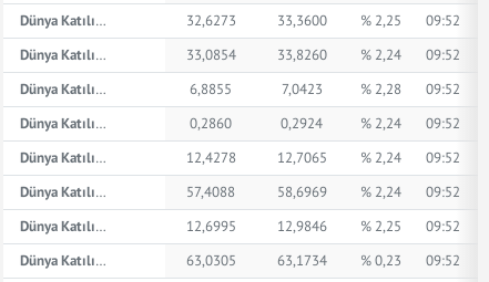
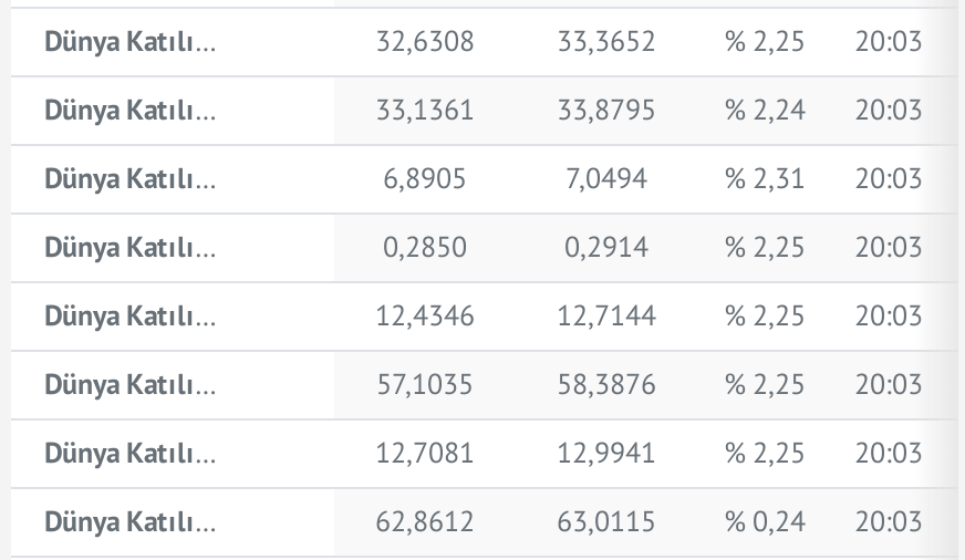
[186,11,236,30] 32,6273 -> [375,22,475,60] 32,6308
[277,11,327,30] 33,3600 -> [557,22,656,60] 33,3652
[426,11,460,30] 09:52 -> [854,22,923,60] 20:03
[186,45,236,64] 33,0854 -> [375,91,475,128] 33,1361
[277,45,327,64] 33,8260 -> [557,91,656,128] 33,8795
[426,45,460,64] 09:52 -> [854,91,923,128] 20:03
[190,80,232,98] 6,8855 -> [383,159,467,197] 6,8905
[281,80,322,98] 7,0423 -> [565,159,647,197] 7,0494
[360,80,401,98] % 2,28 -> [724,159,806,197] % 2,31
[426,80,460,98] 09:52 -> [854,159,923,197] 20:03
[190,114,232,133] 0,2860 -> [383,228,467,266] 0,2850
[281,114,323,133] 0,2924 -> [564,228,648,266] 0,2914
[360,114,401,133] % 2,24 -> [724,228,806,266] % 2,25
[426,114,460,133] 09:52 -> [854,228,923,266] 20:03
[186,148,236,167] 12,4278 -> [375,297,475,334] 12,4346
[277,148,327,167] 12,7065 -> [557,297,656,334] 12,7144
[360,148,401,167] % 2,24 -> [724,297,806,334] % 2,25
[426,148,460,167] 09:52 -> [854,297,923,334] 20:03
[186,182,235,201] 57,4088 -> [376,365,474,403] 57,1035
[277,182,327,201] 58,6969 -> [557,365,656,403] 58,3876
[360,182,401,201] % 2,24 -> [724,365,806,403] % 2,25
[426,182,460,201] 09:52 -> [854,365,923,403] 20:03
[186,217,236,236] 12,6995 -> [375,434,475,471] 12,7081
[277,217,327,236] 12,9846 -> [557,434,656,471] 12,9941
[426,217,460,236] 09:52 -> [854,434,923,471] 20:03
[186,251,236,270] 63,0305 -> [375,502,475,540] 62,8612
[277,251,327,270] 63,1734 -> [557,502,656,540] 63,0115
[360,251,401,270] % 0,23 -> [724,502,806,540] % 0,24
[426,251,460,270] 09:52 -> [854,502,923,540] 20:03

